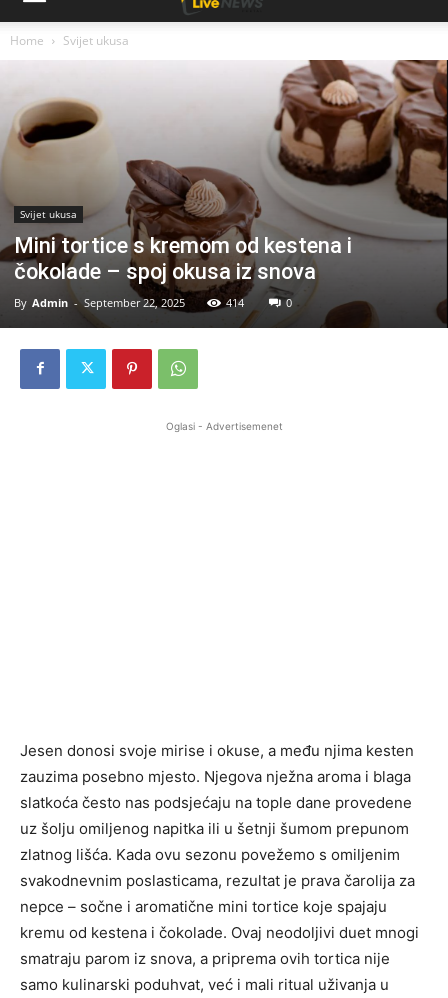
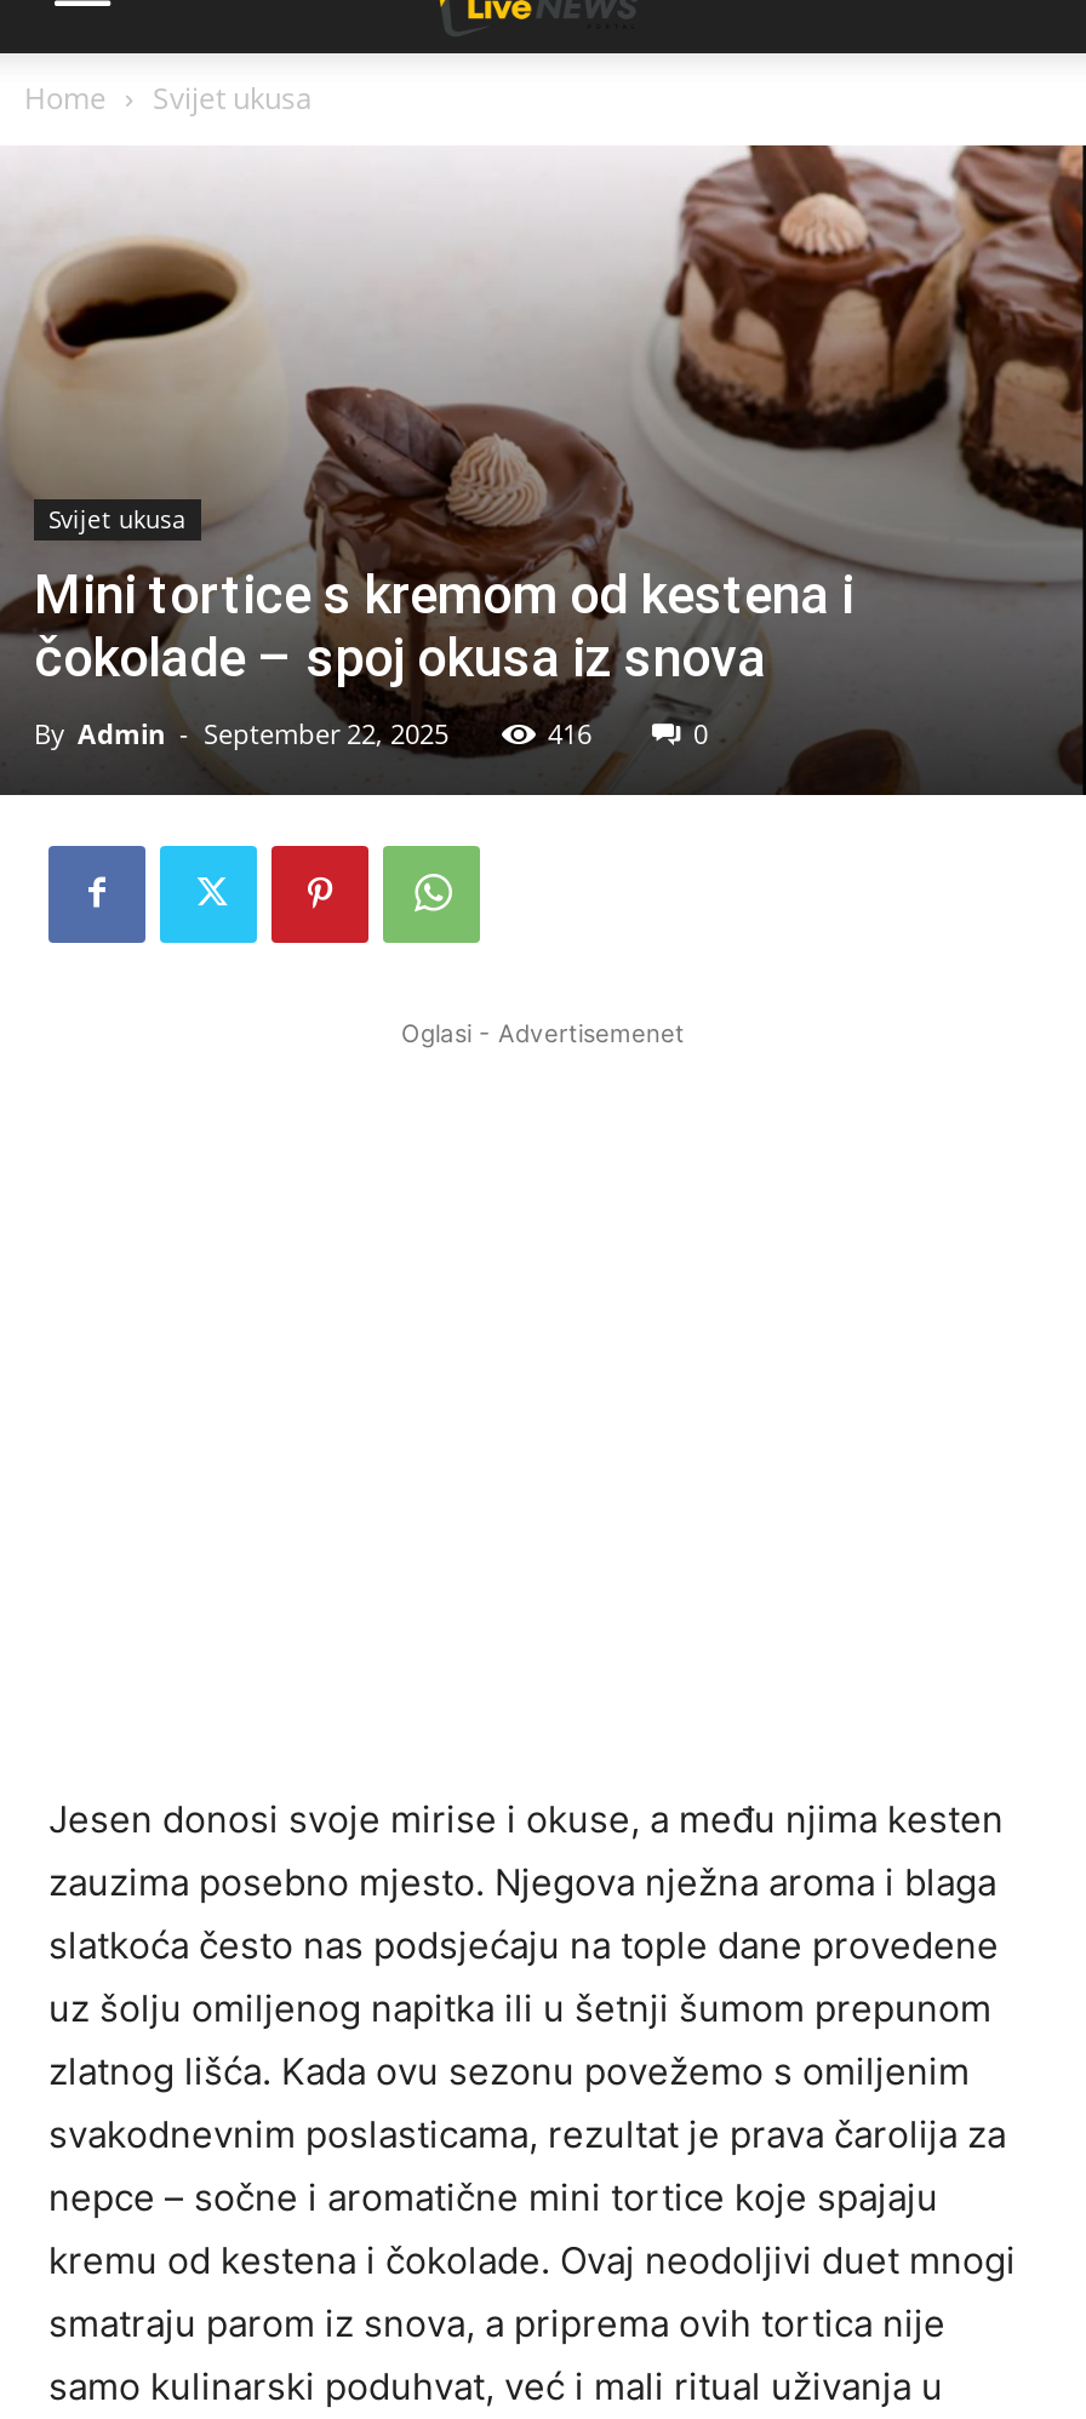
[226,295,244,310] 414 -> [548,714,591,751] 416

